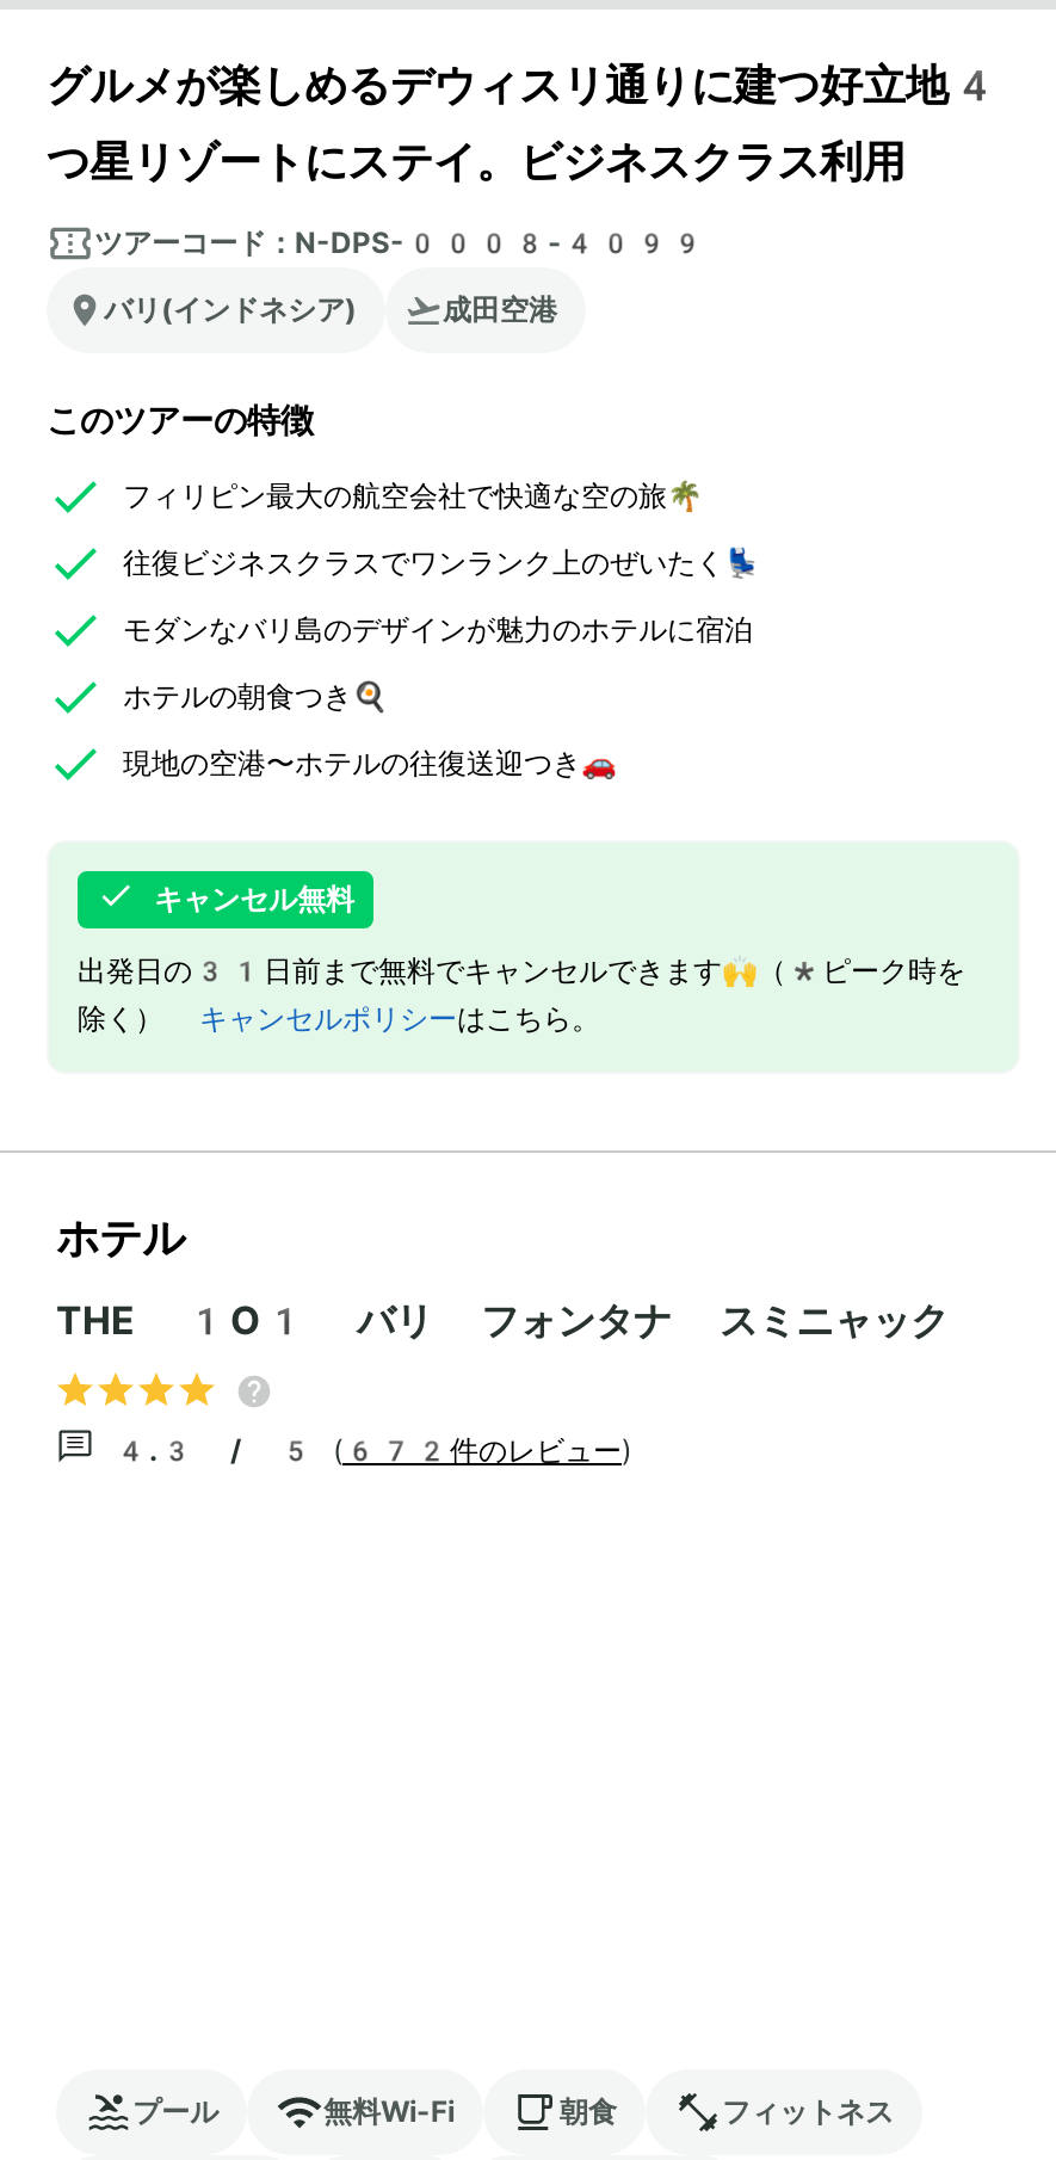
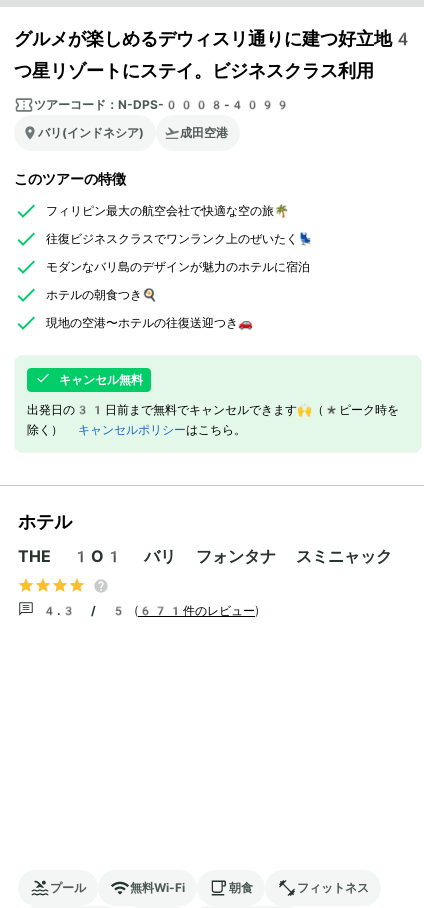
[113,1435,631,1468] 4.3 / 5 (672件のレビュー) -> [42,604,259,618] 4.3 / 5 (671件のレビュー)

